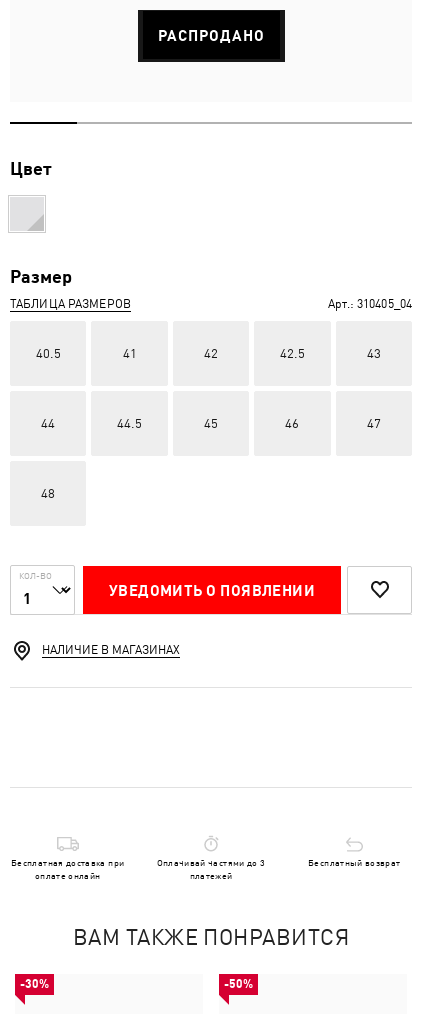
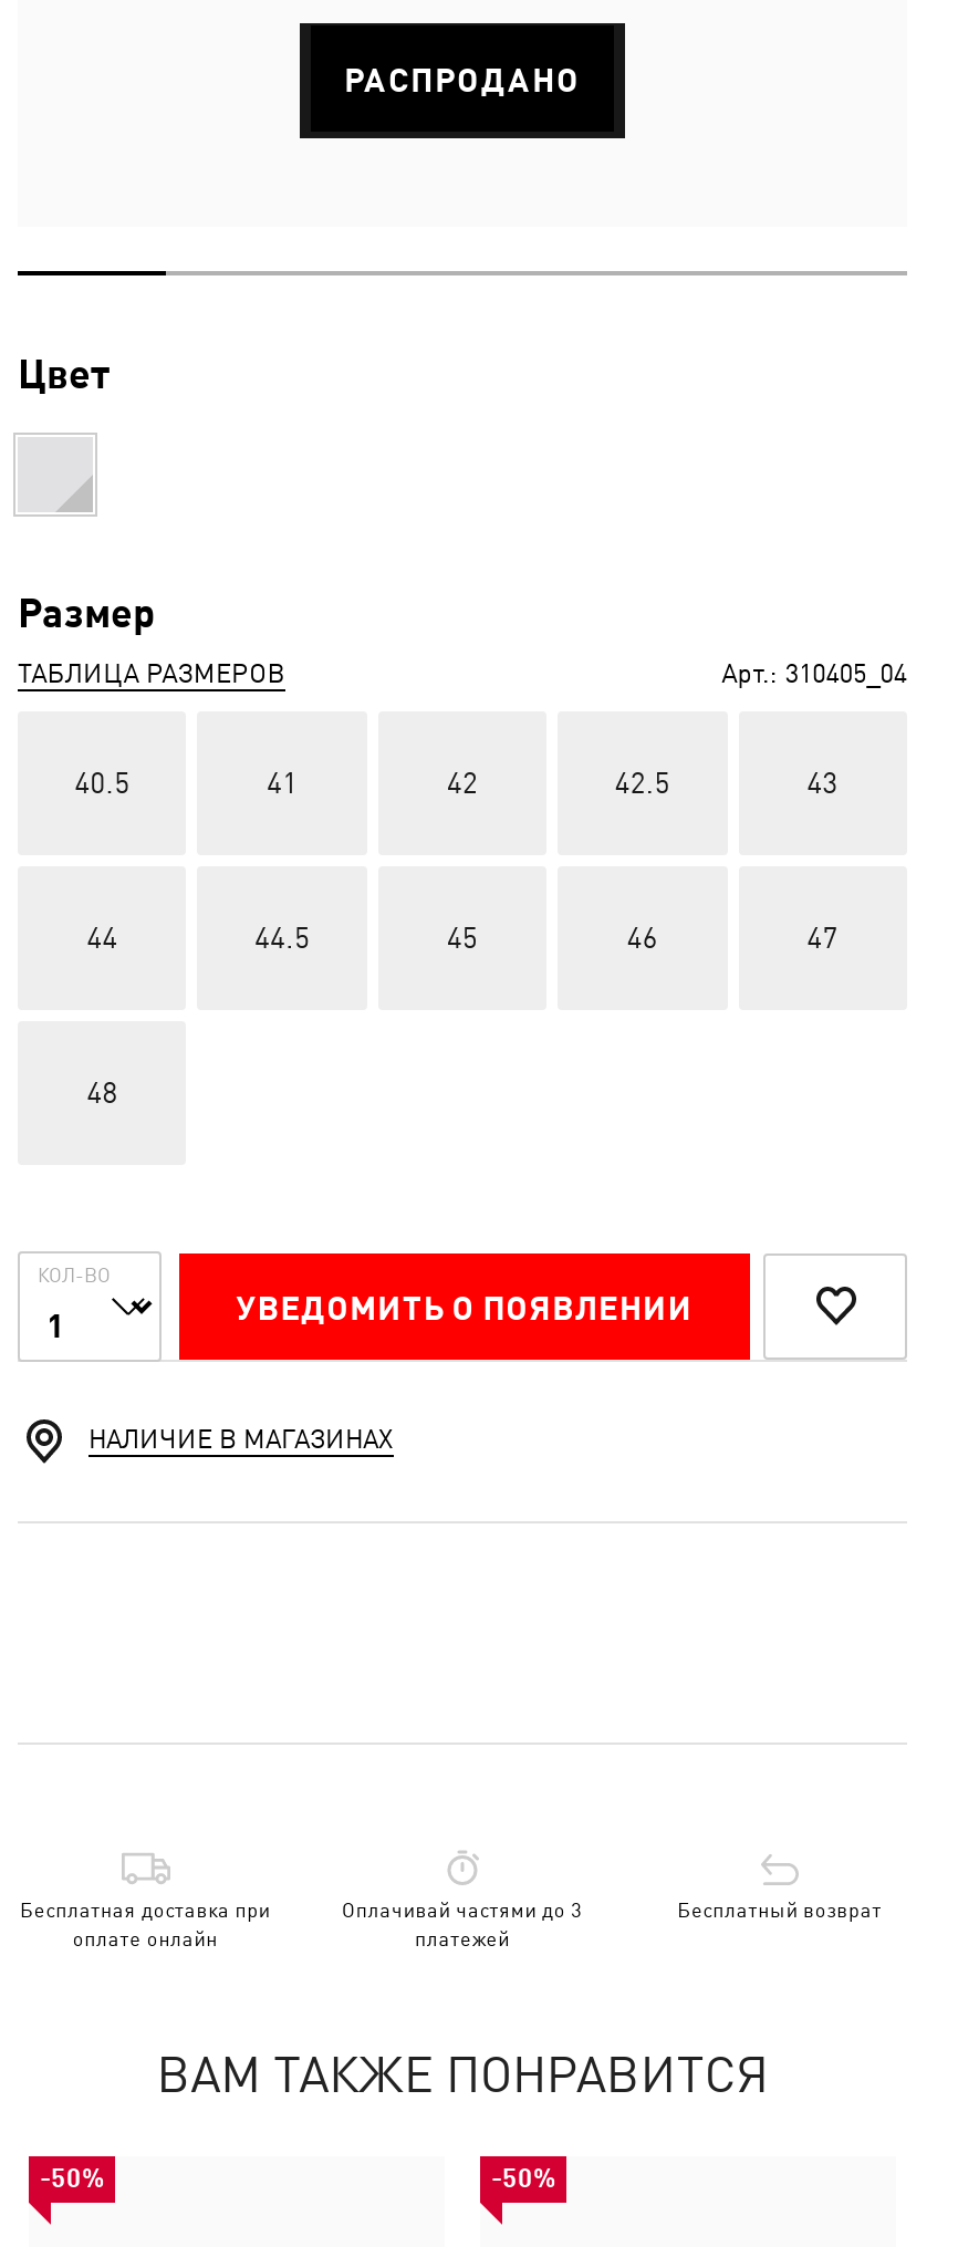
[20,976,49,990] -30% -> [40,2162,104,2193] -50%

